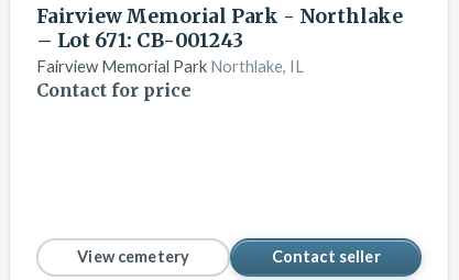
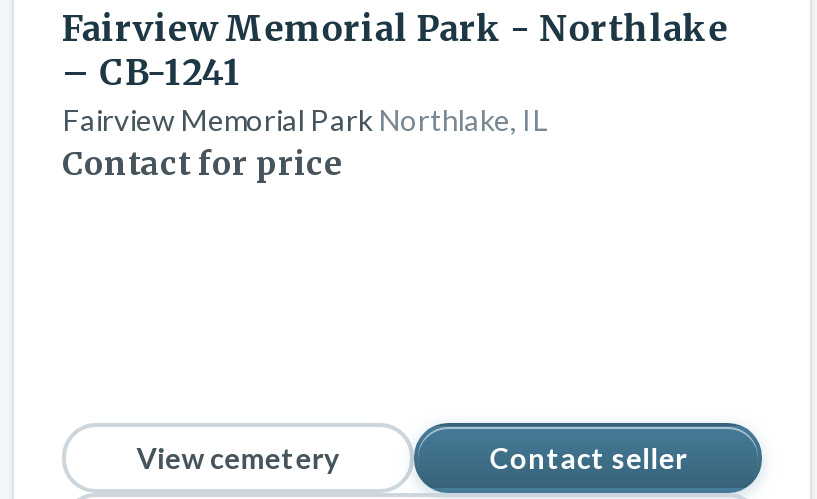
[36,28,243,52] – Lot 671: CB-001243 -> [62,52,241,96] – CB-1241

